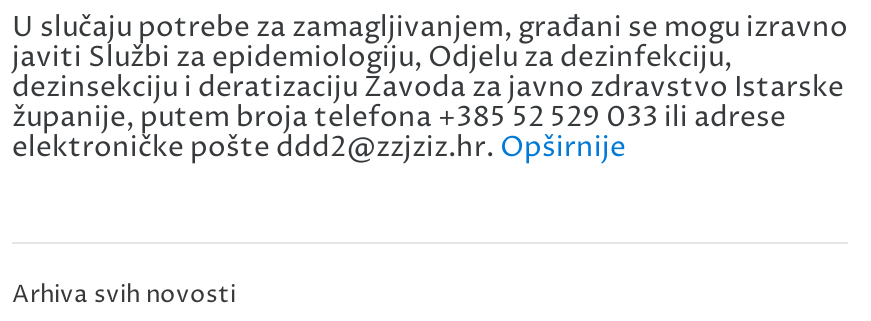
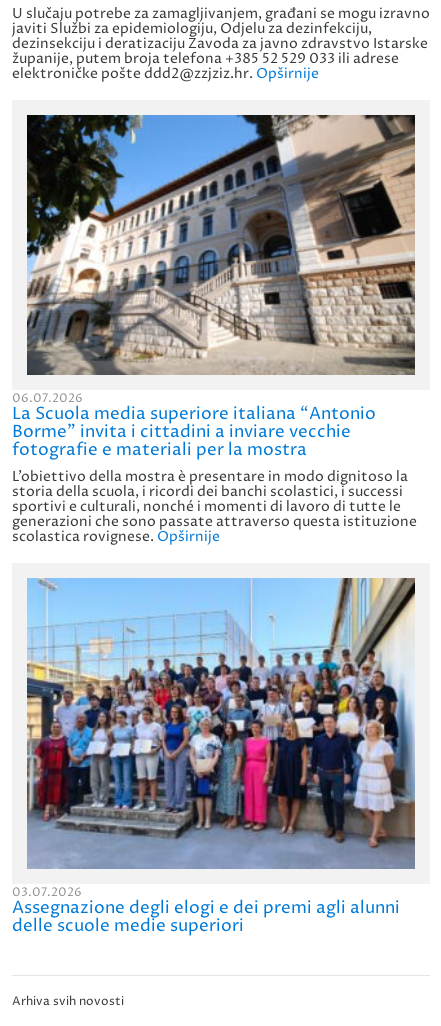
none -> [12,114,417,546] [image] | 06.07.2026 | La Scuola media superiore italiana “Antonio | Borme” invita i cittadini a inviare vecchie | fotografie e materiali per la mostra | L’obiettivo della mostra è presentare in modo dignitoso la | storia della scuola, i ricordi dei banchi scolastici, i successi | sportivi e culturali, nonché i momenti di lavoro di tutte le | generazioni che sono passate attraverso questa istituzione | scolastica rovignese. Opširnije
none -> [12,577,416,938] [image] | 03.07.2026 | Assegnazione degli elogi e dei premi agli alunni | delle scuole medie superiori

